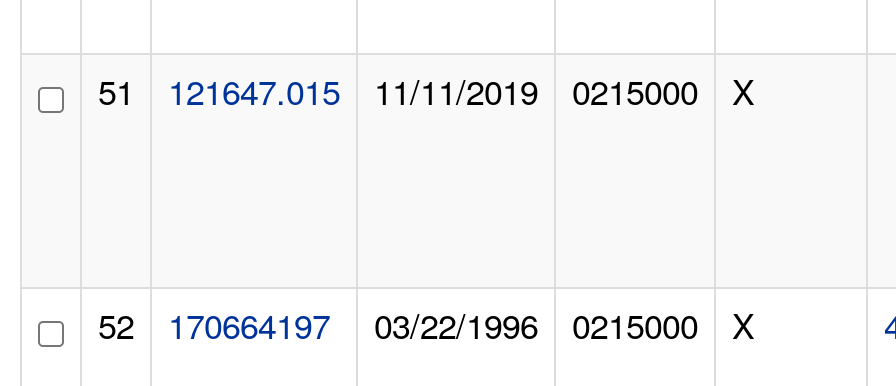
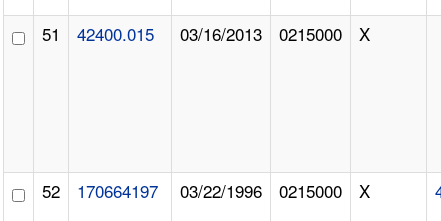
[168,65,340,115] 121647.015 -> [77,21,154,46] 42400.015
[374,65,538,115] 11/11/2019 -> [180,21,262,46] 03/16/2013

